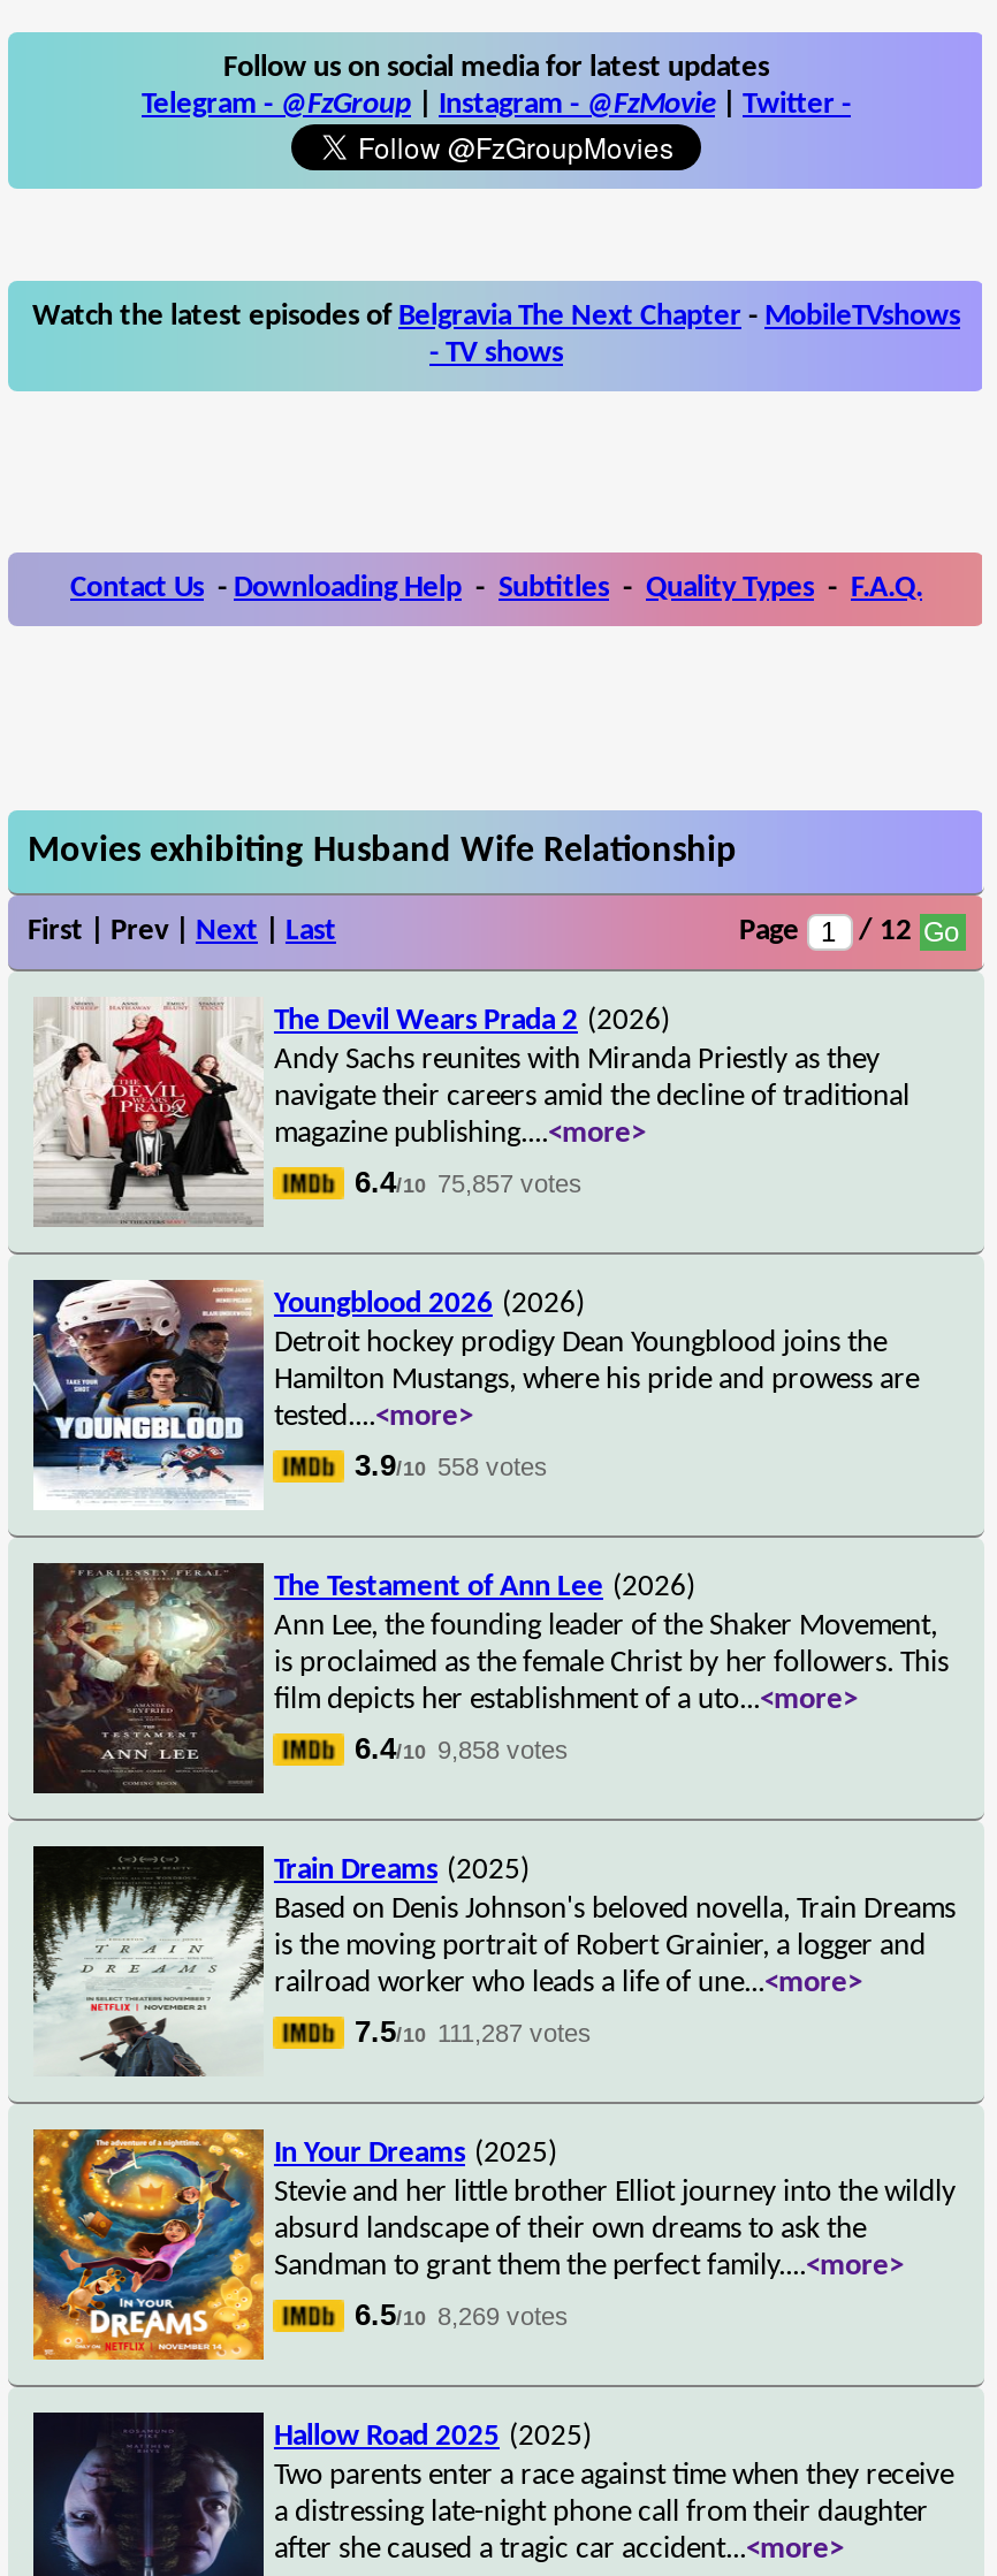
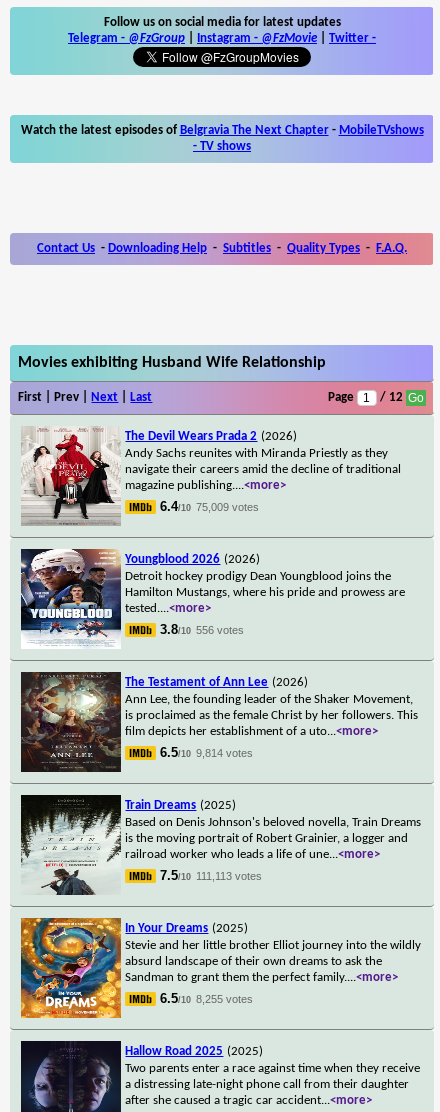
[355,1164,583,1199] 6.4/10 75,857 votes -> [160,499,259,514] 6.4/10 75,009 votes
[355,1447,548,1482] 3.9/10 558 votes -> [160,622,244,637] 3.8/10 556 votes
[355,1730,569,1765] 6.4/10 9,858 votes -> [160,745,253,760] 6.5/10 9,814 votes
[355,2014,592,2048] 7.5/10 111,287 votes -> [160,868,262,883] 7.5/10 111,113 votes
[355,2297,569,2331] 6.5/10 8,269 votes -> [160,991,253,1006] 6.5/10 8,255 votes

